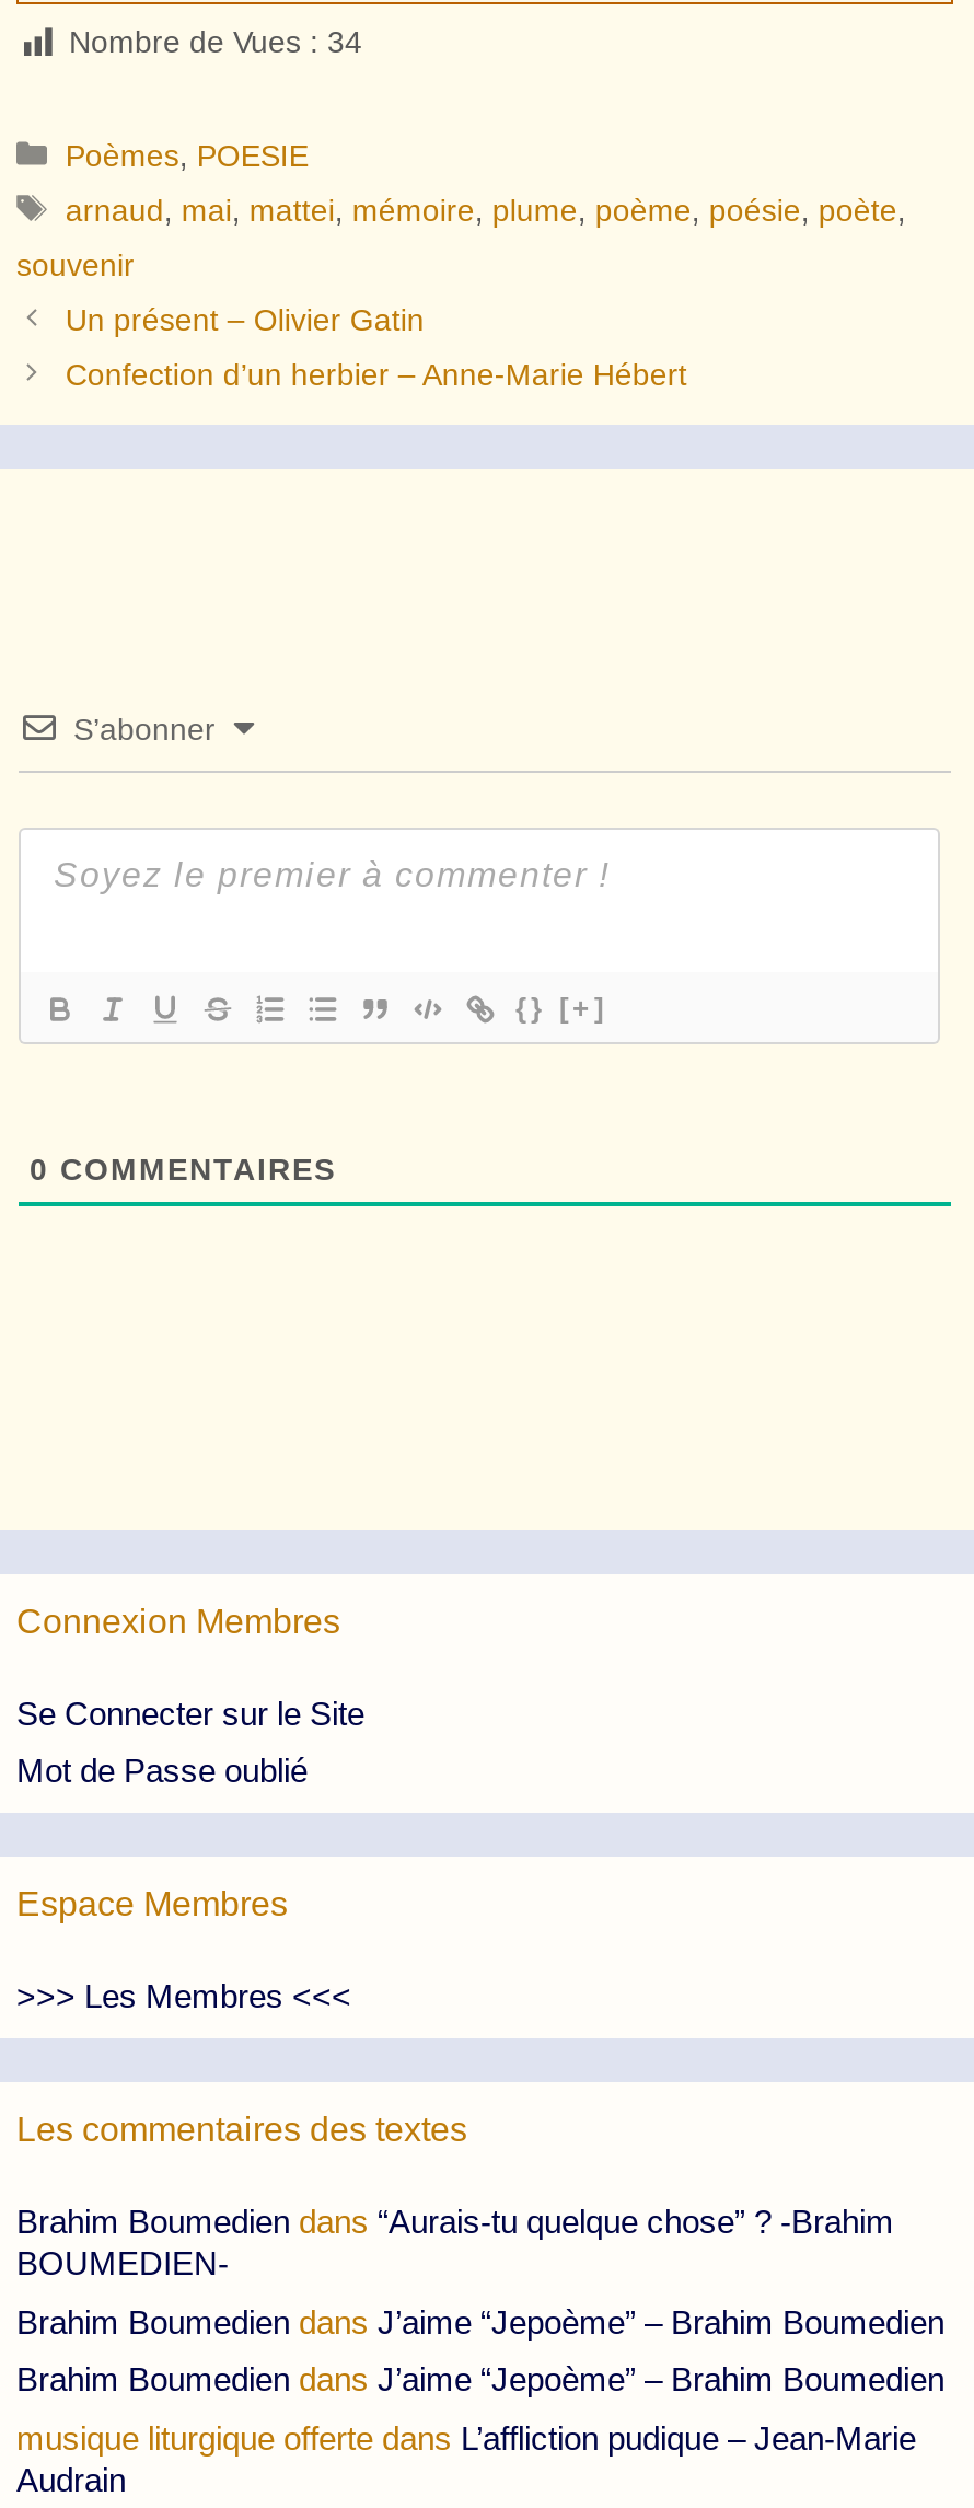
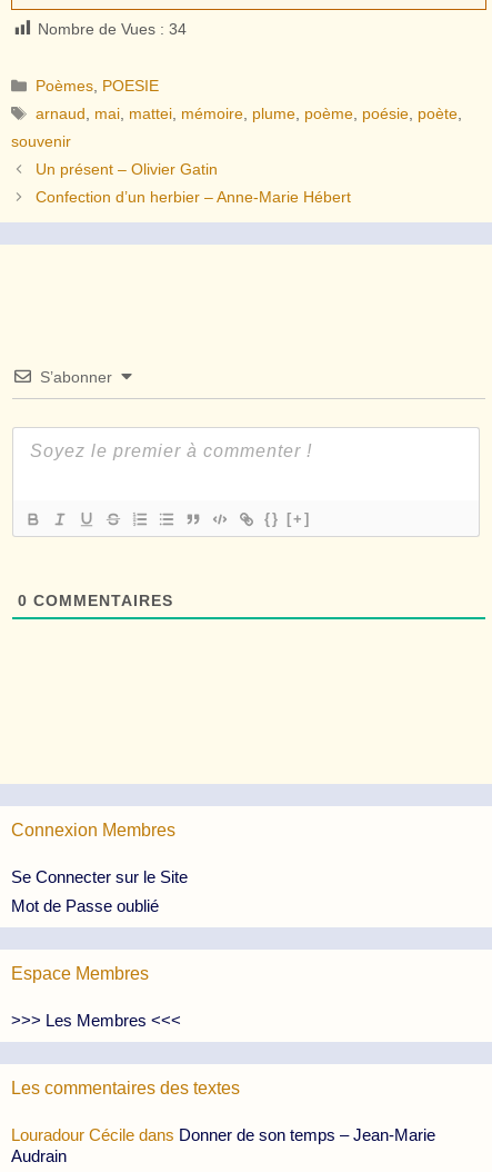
[16,2203,944,2456] Brahim Boumedien dans “Aurais-tu quelque chose” ? -Brahim | BOUMEDIEN- | Brahim Boumedien dans J’aime “Jepoème” – Brahim Boumedien | Brahim Boumedien dans J’aime “Jepoème” – Brahim Boumedien | musique liturgique offerte dans L’affliction pudique – Jean-Marie -> [11,1126,435,1145] Louradour Cécile dans Donner de son temps – Jean-Marie

